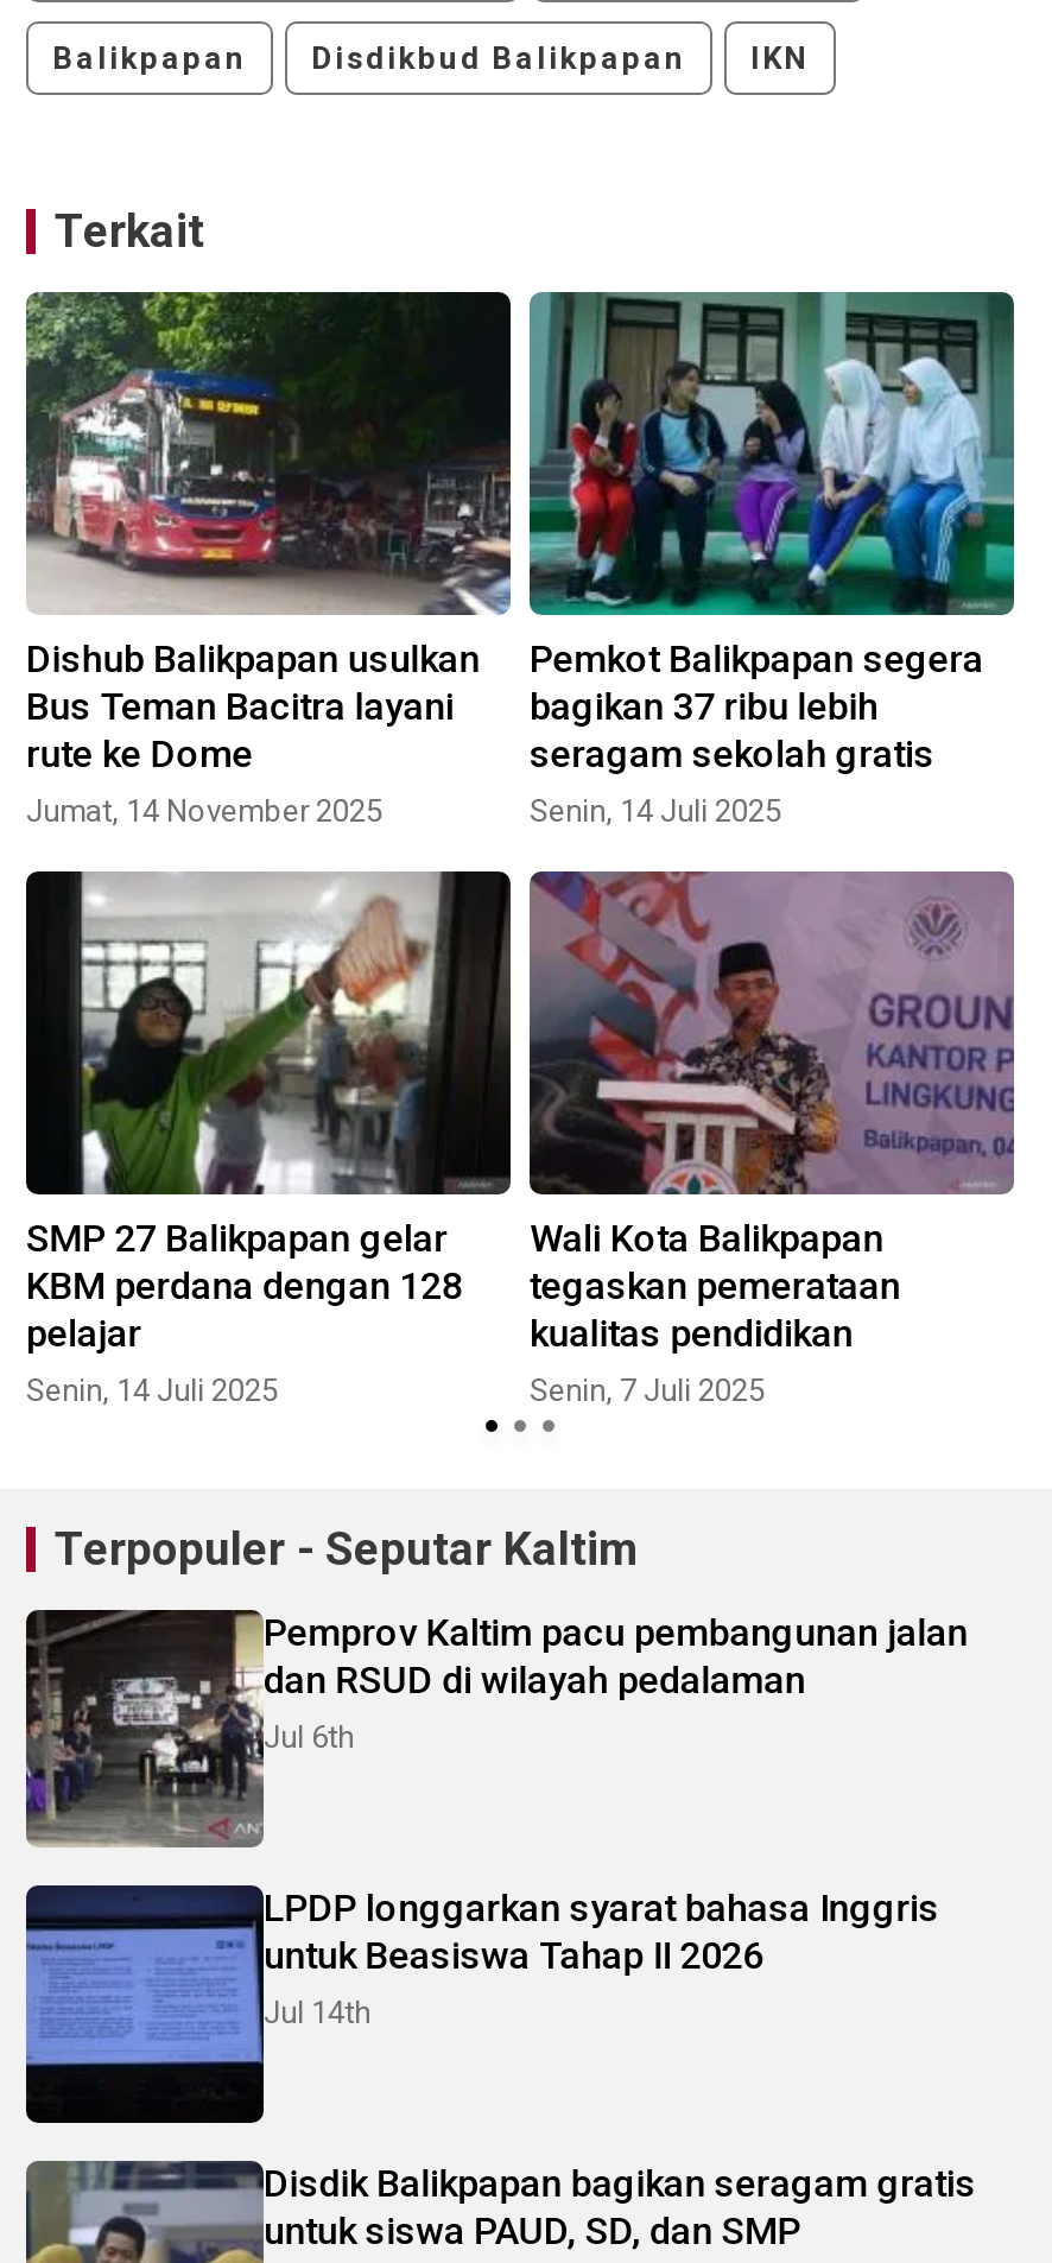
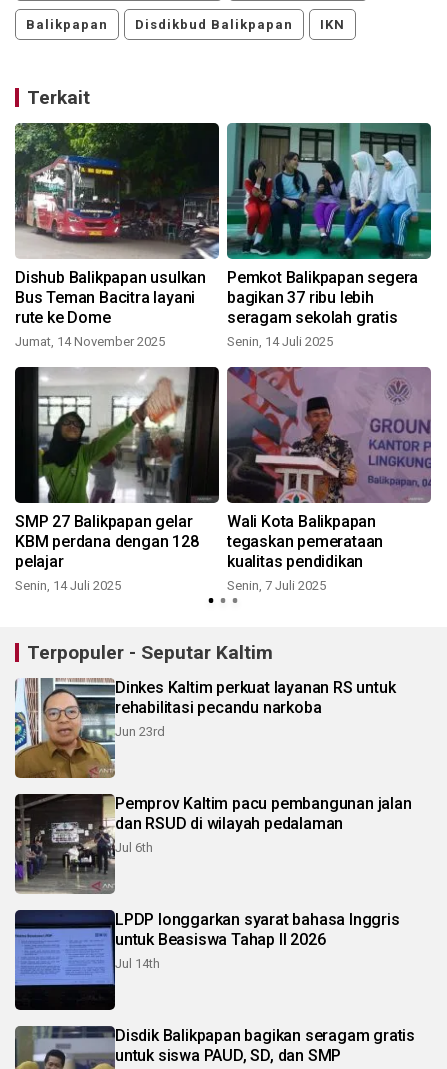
none -> [14,677,395,778] [image] | Dinkes Kaltim perkuat layanan RS untuk | rehabilitasi pecandu narkoba | Jun 23rd

